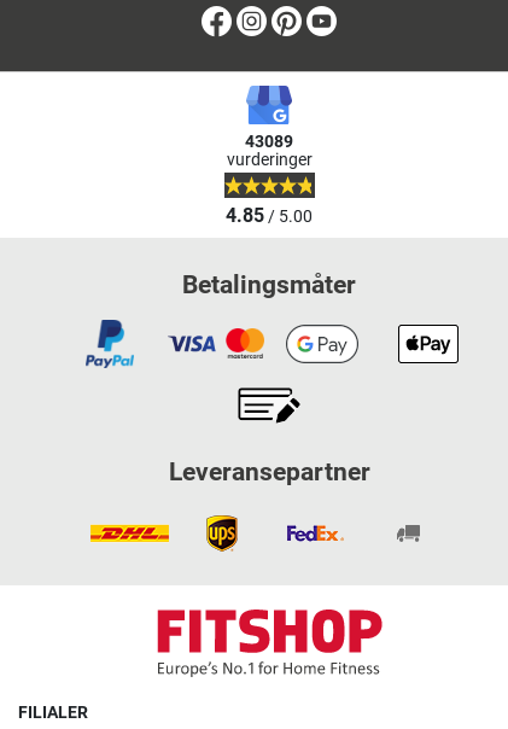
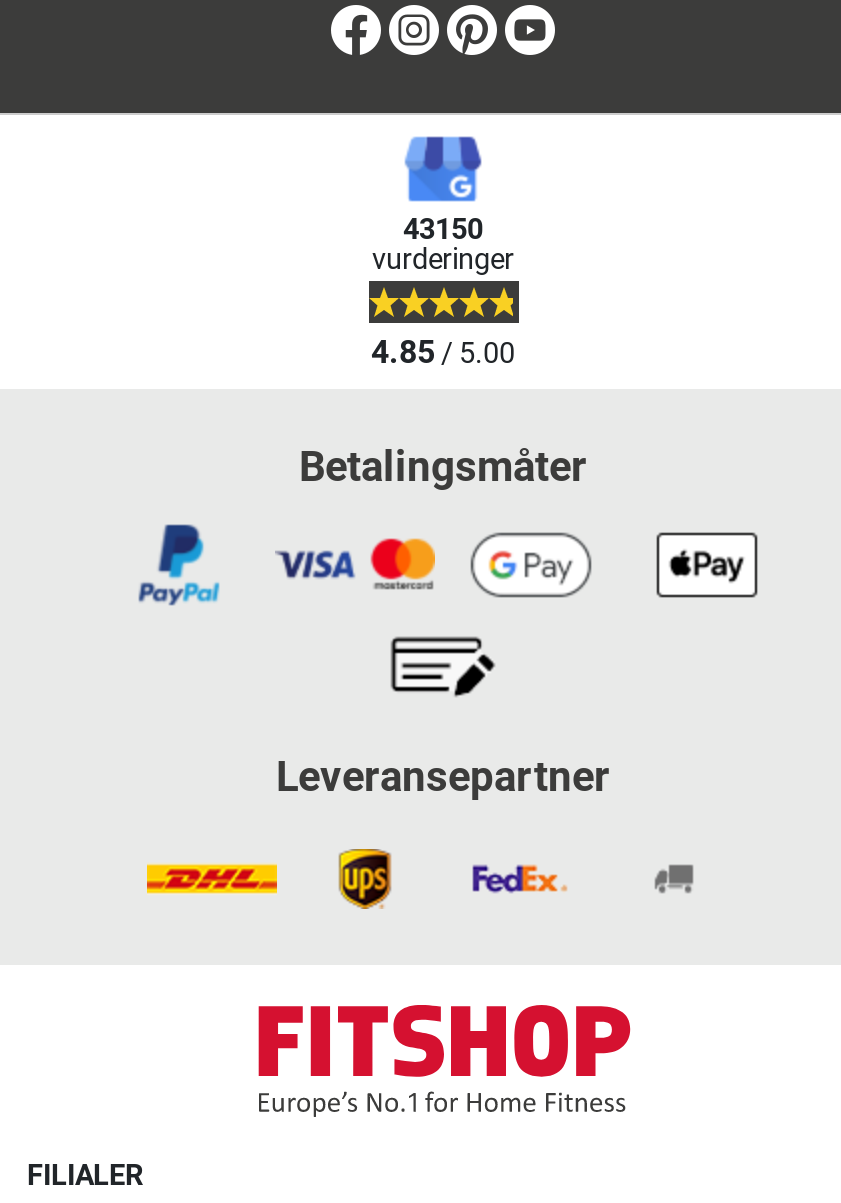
[245,132,293,152] 43089 -> [403,213,483,247] 43150

